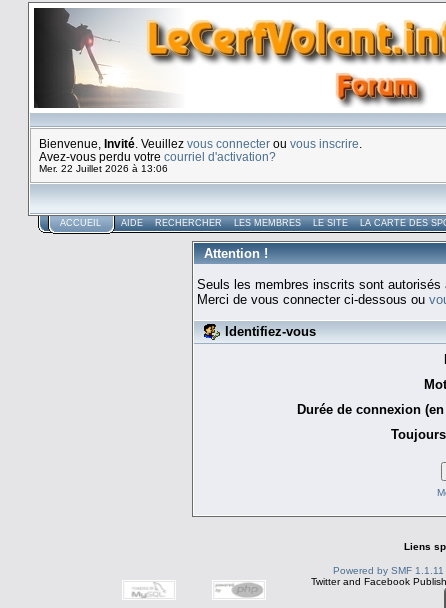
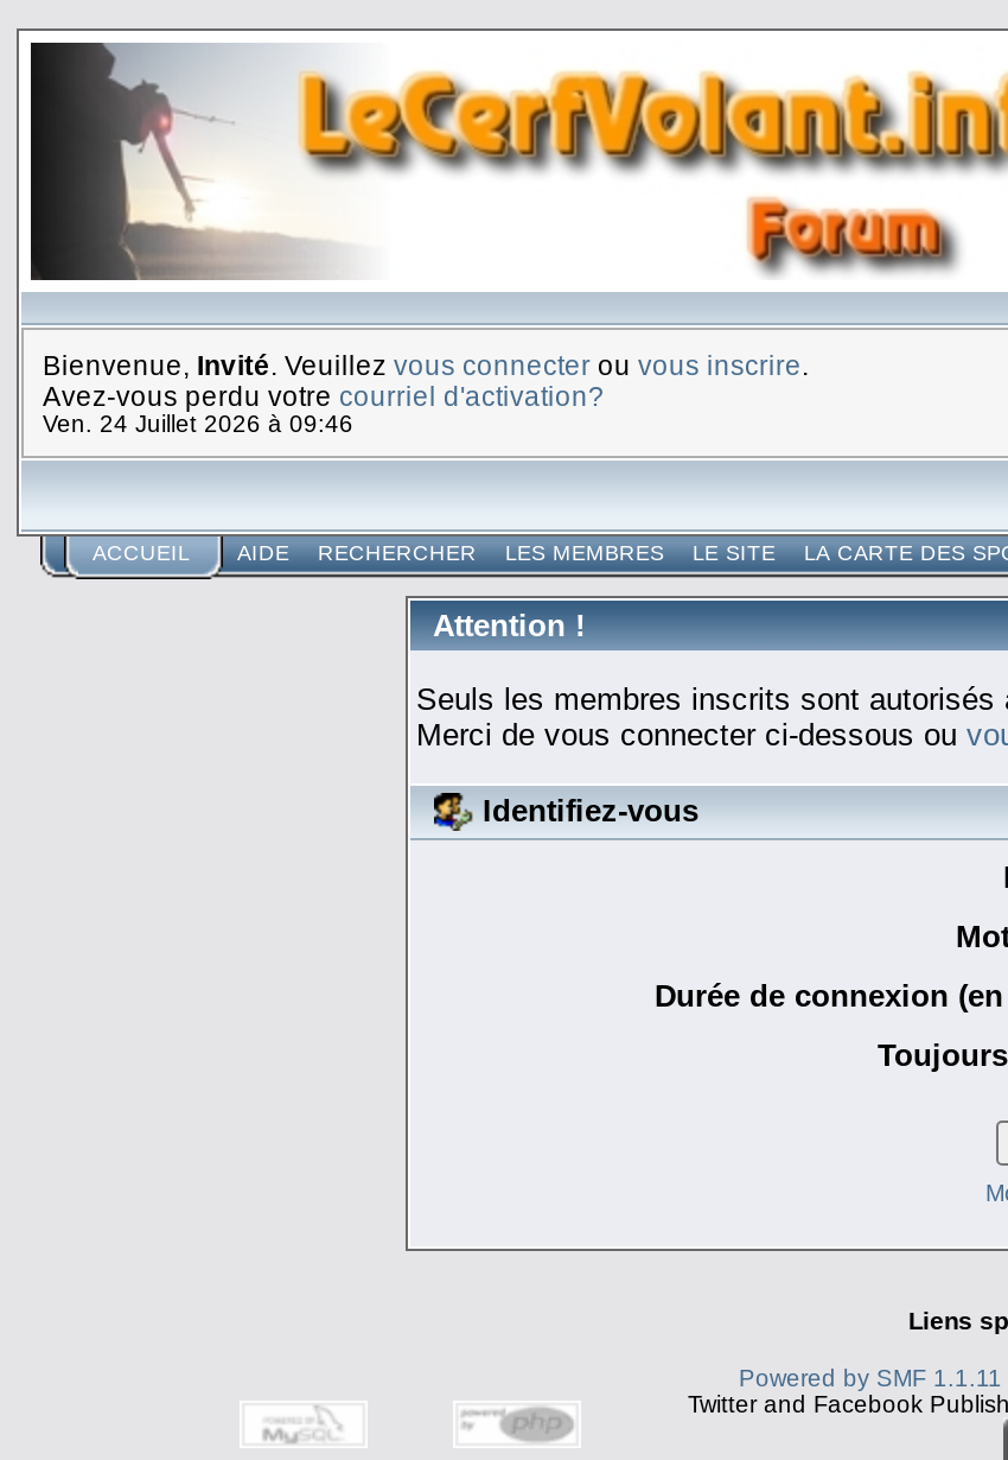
[39,163,168,174] Mer. 22 Juillet 2026 à 13:06 -> [43,411,353,437] Ven. 24 Juillet 2026 à 09:46

